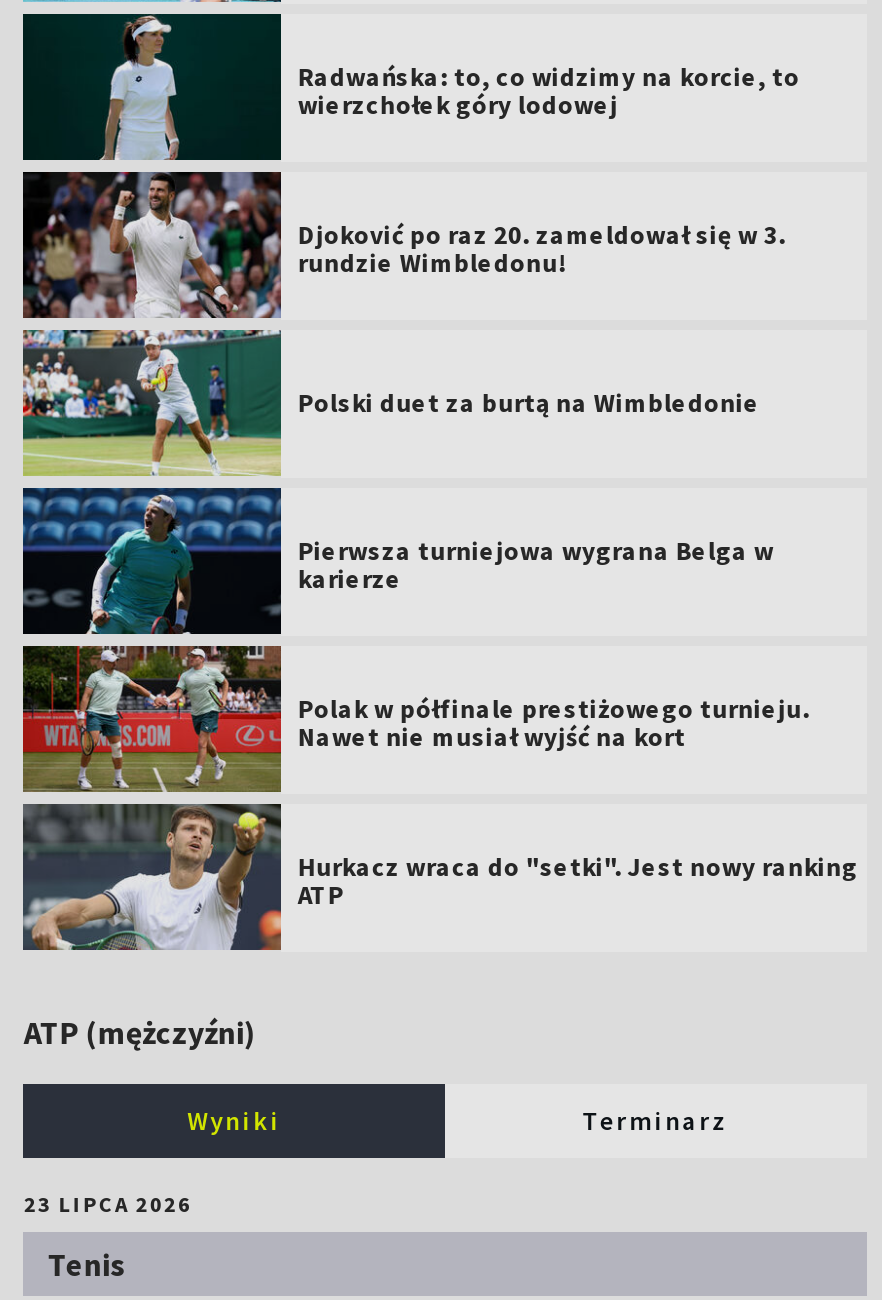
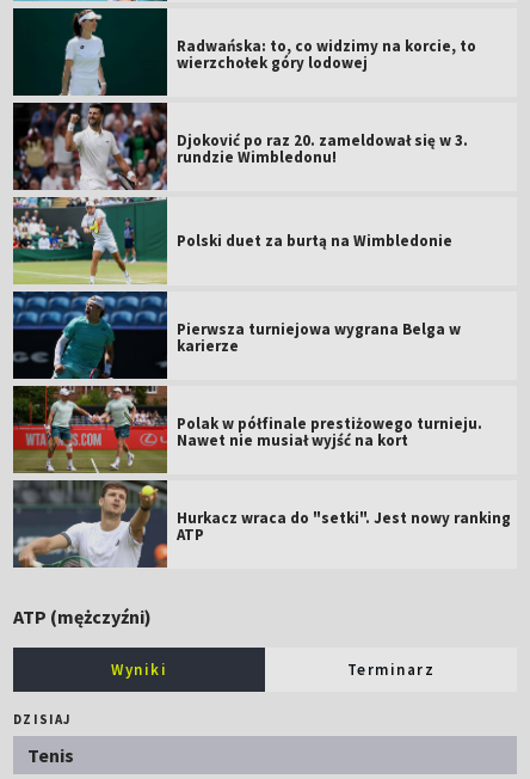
[24,1190,192,1218] 23 LIPCA 2026 -> [13,711,70,727] DZISIAJ

